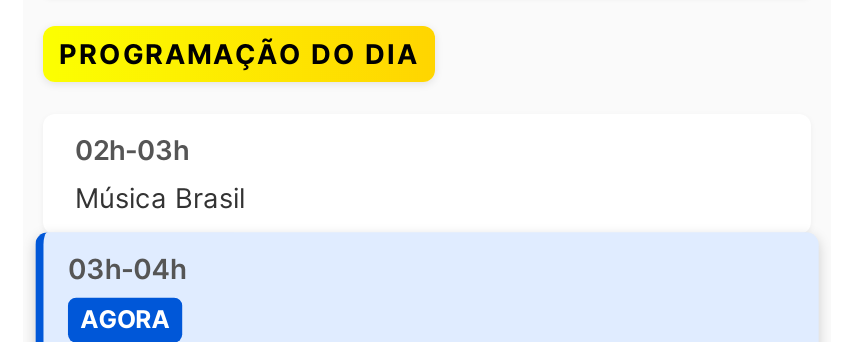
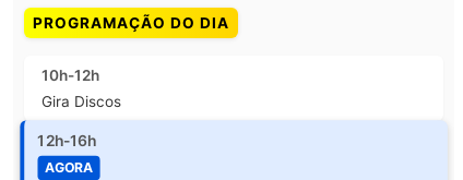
[75,133,189,165] 02h-03h -> [41,66,99,84] 10h-12h
[75,181,245,213] Música Brasil -> [41,92,121,110] Gira Discos
[68,252,186,285] 03h-04h -> [38,131,97,149] 12h-16h

